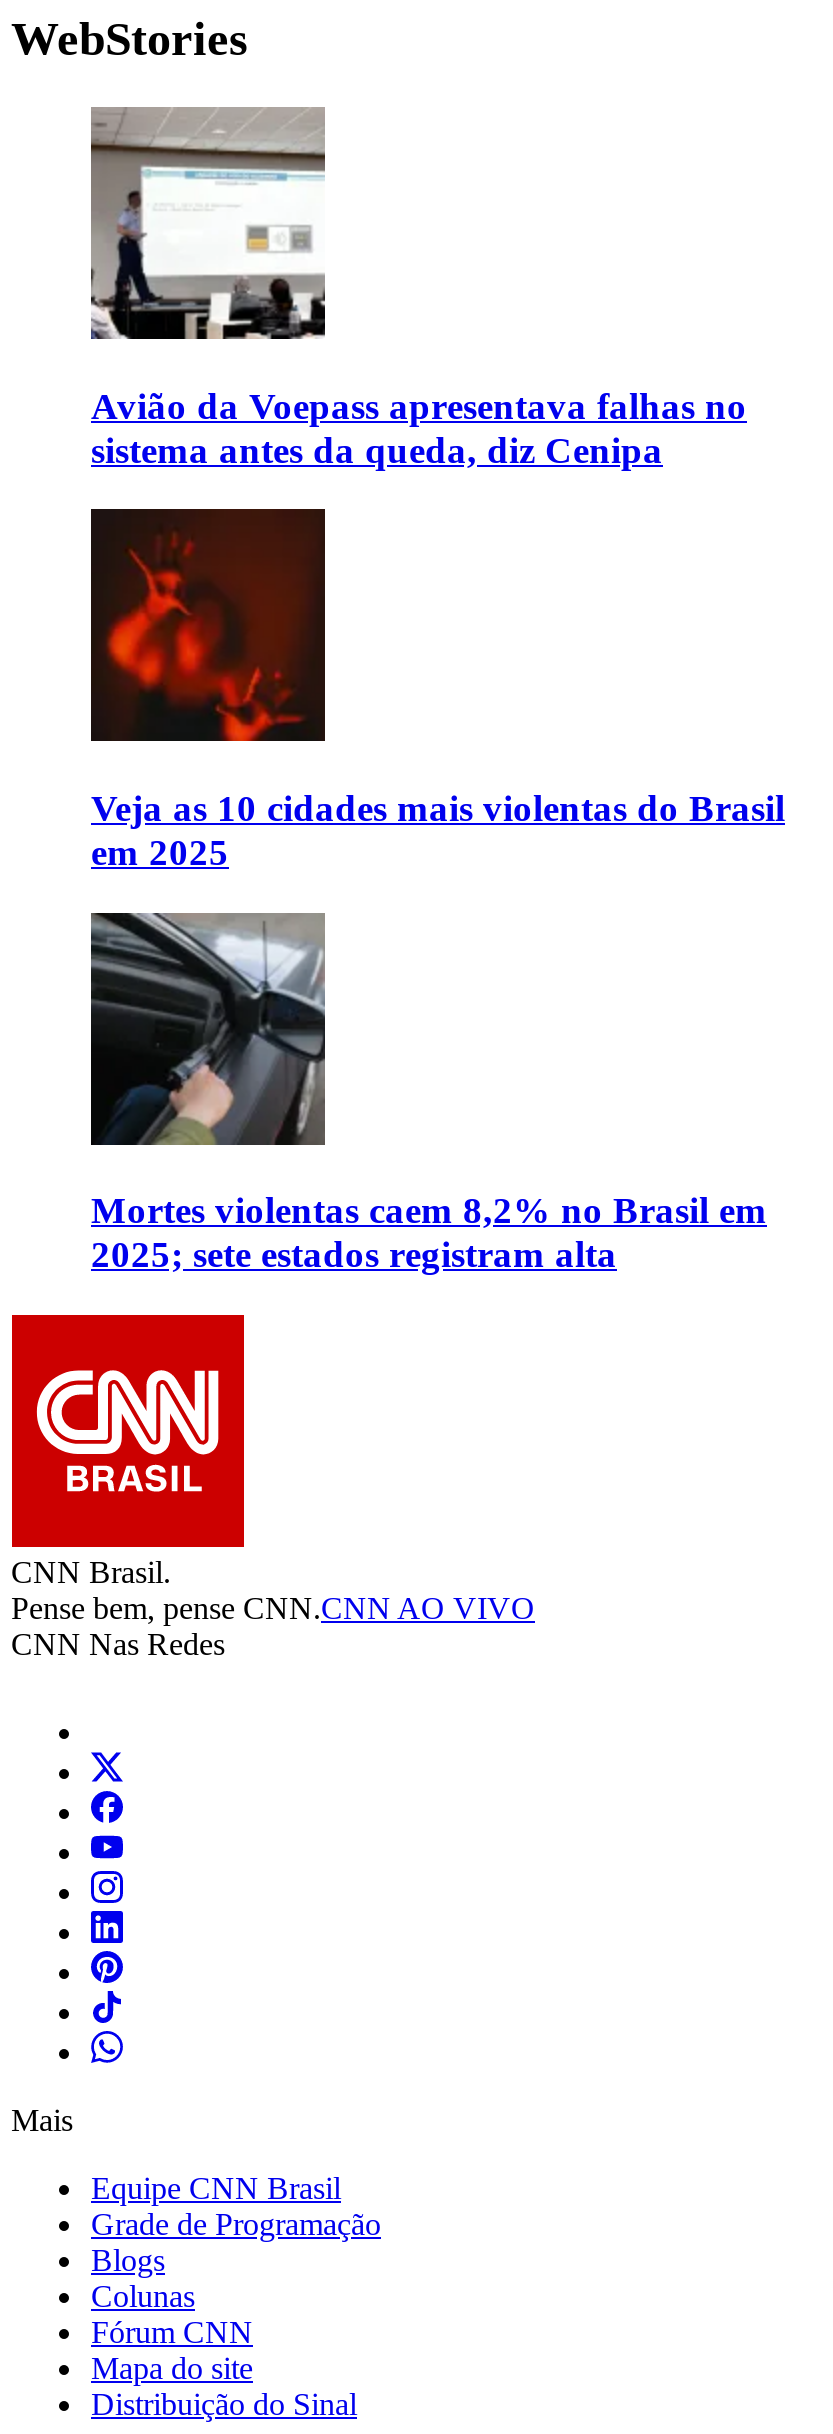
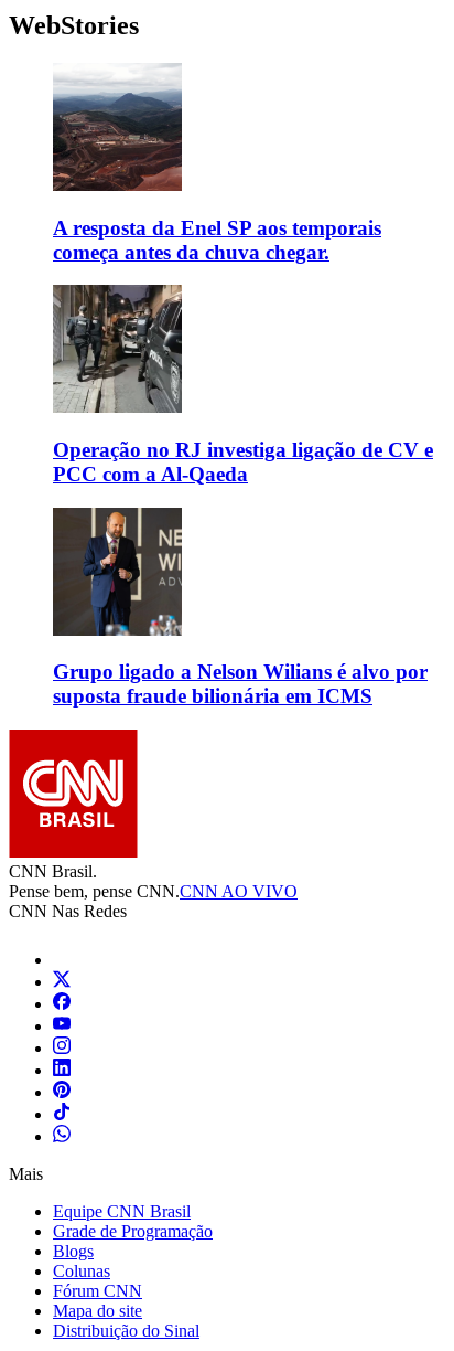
[89,105,747,470] [image] | Avião da Voepass apresentava falhas no | sistema antes da queda, diz Cenipa -> [52,63,381,263] [image] | A resposta da Enel SP aos temporais | começa antes da chuva chegar.
[89,507,785,873] [image] | Veja as 10 cidades mais violentas do Brasil | em 2025 -> [53,284,433,486] [image] | Operação no RJ investiga ligação de CV e | PCC com a Al-Qaeda
[91,913,767,1276] [image] | Mortes violentas caem 8,2% no Brasil em | 2025; sete estados registram alta -> [53,508,428,708] [image] | Grupo ligado a Nelson Wilians é alvo por | suposta fraude bilionária em ICMS

